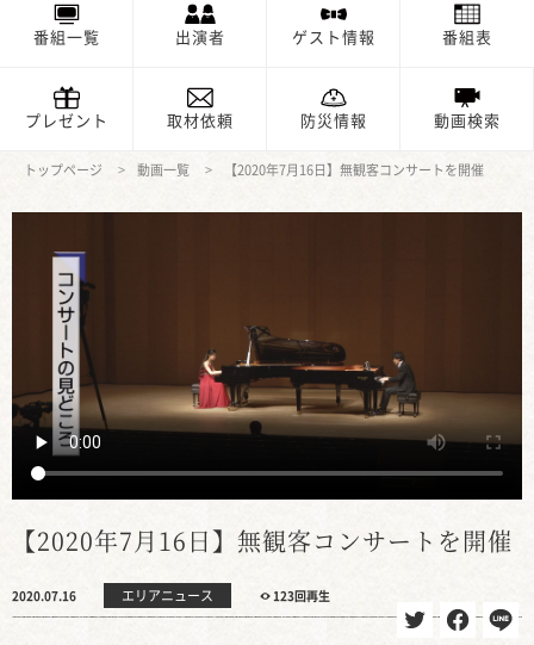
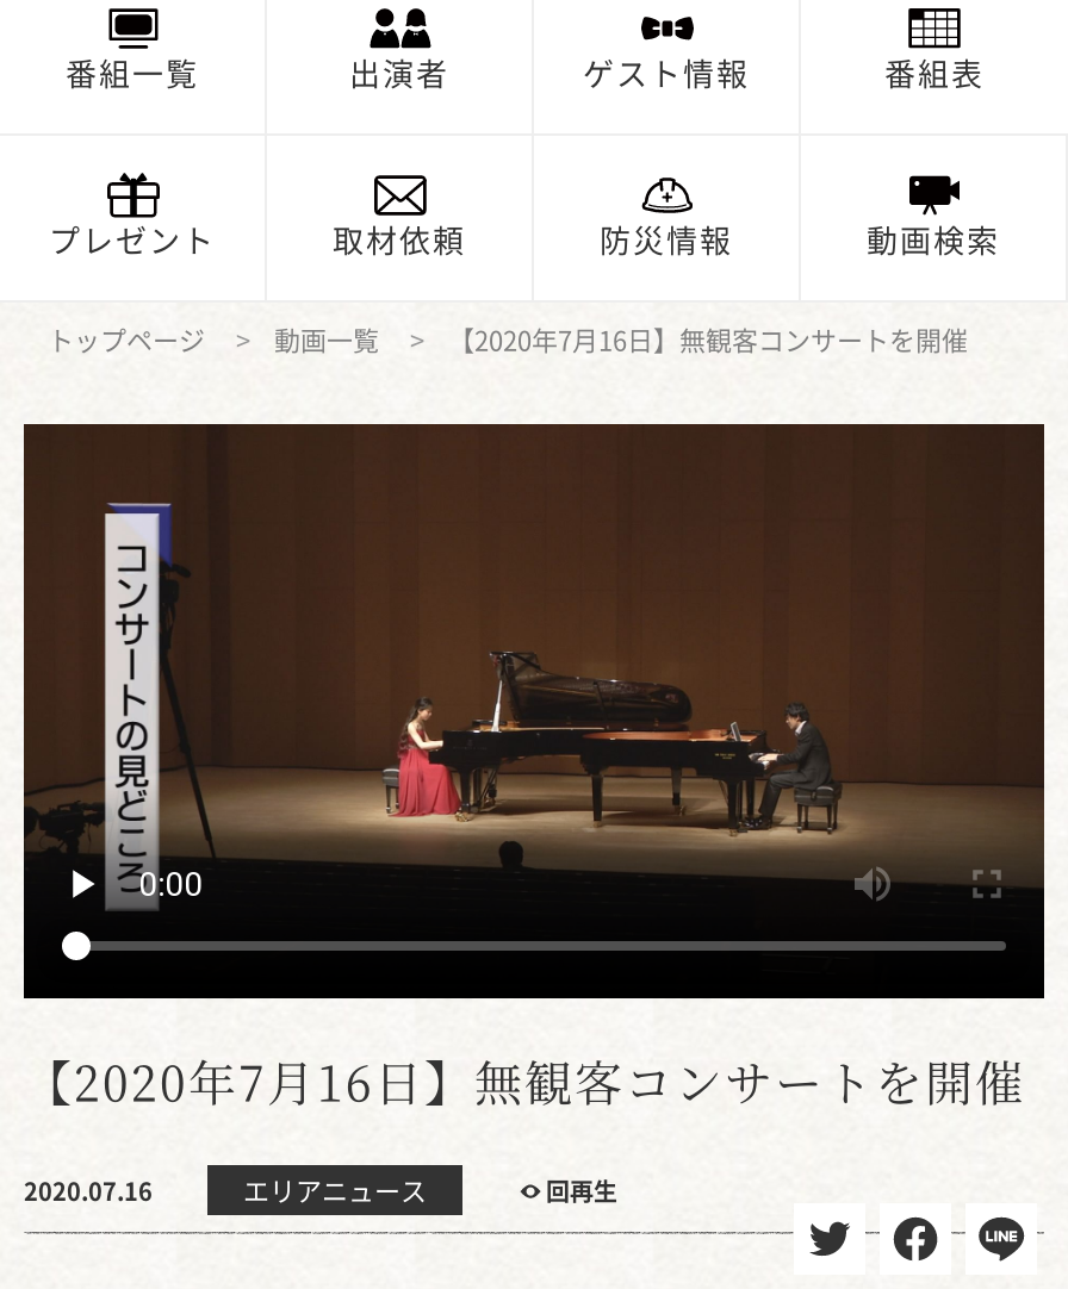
[273,590,330,602] 123回再生 -> [546,1179,617,1203] 回再生

